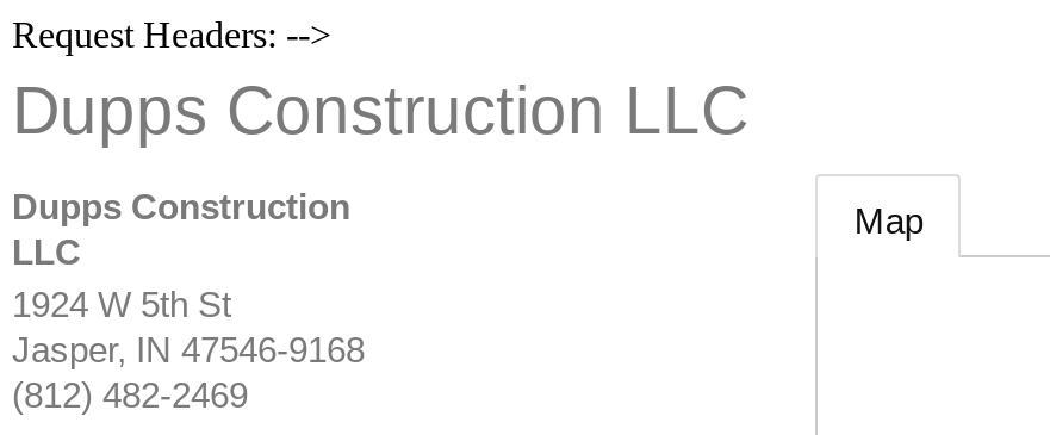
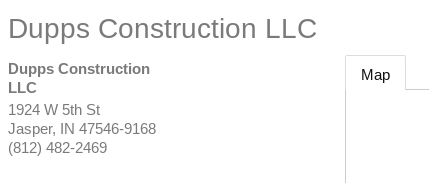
[12,14,331,55] Request Headers: --> -> none

